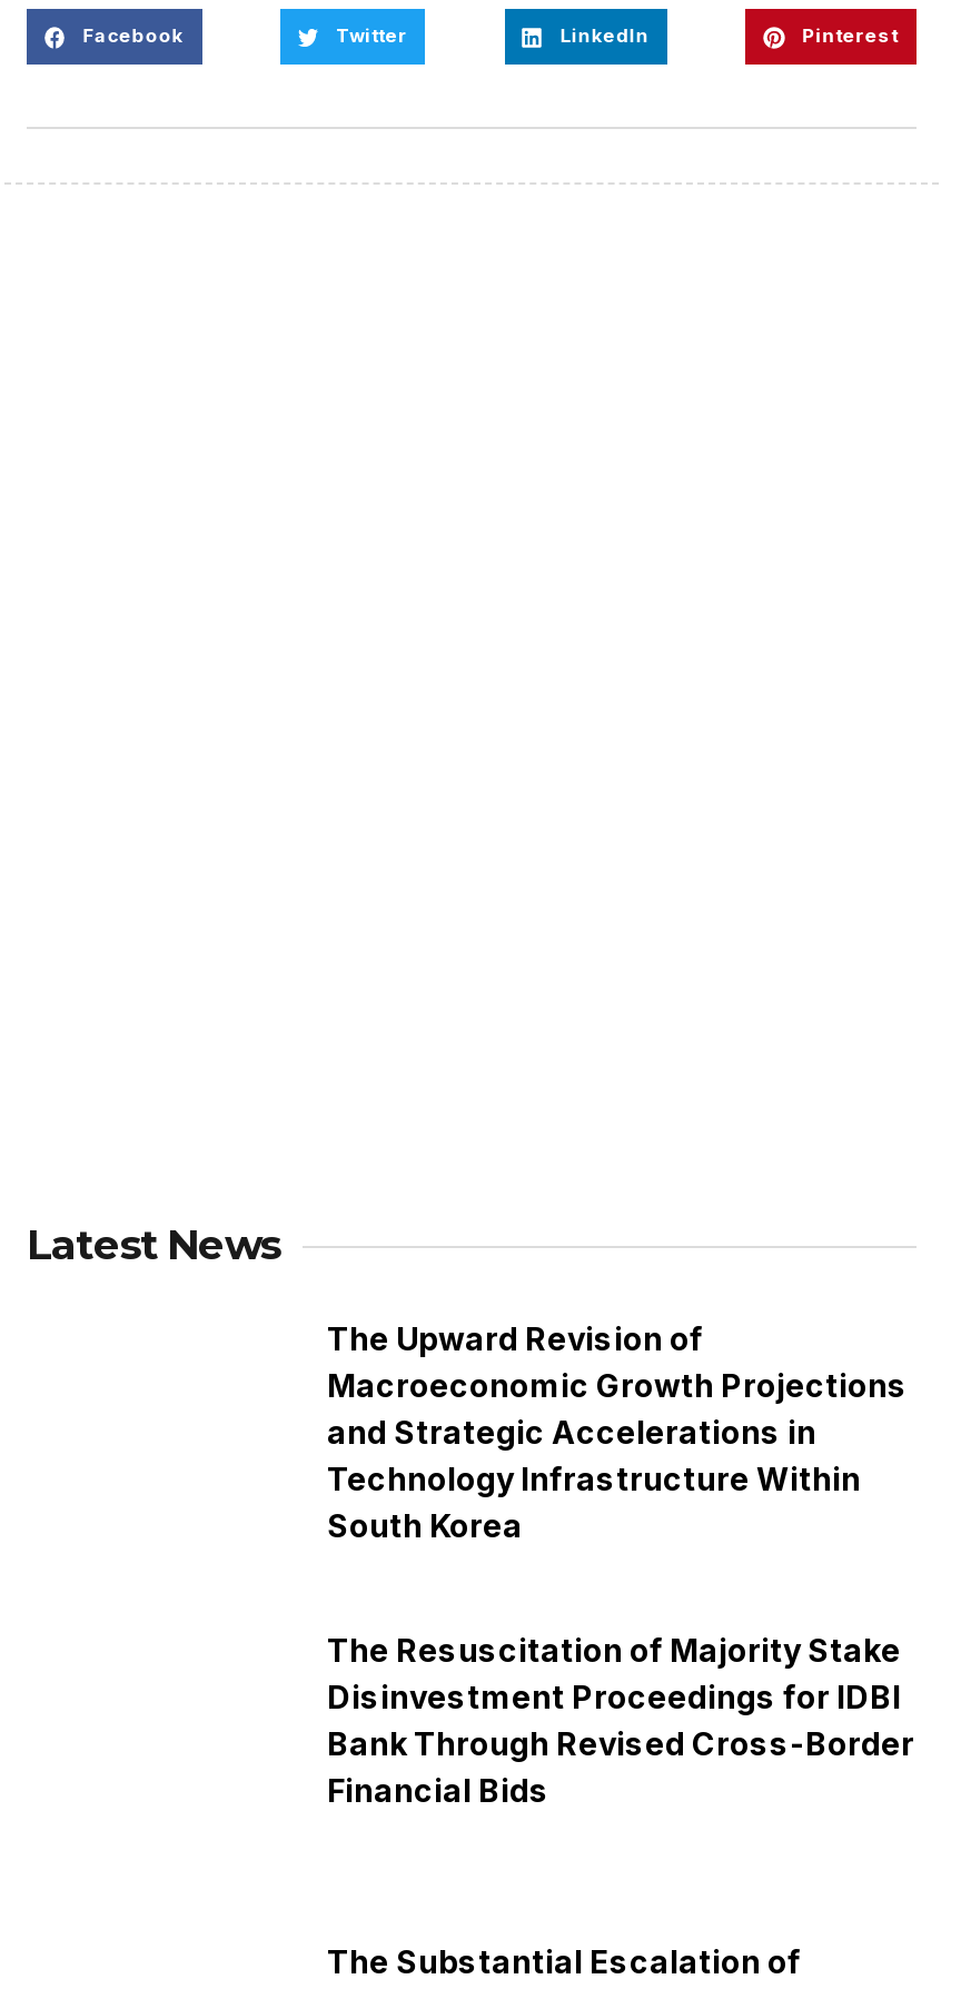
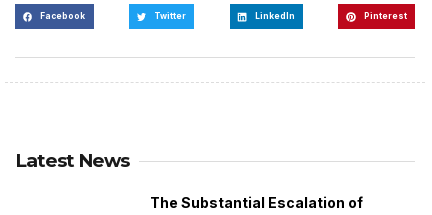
[327,1320,914,1810] The Upward Revision of | Macroeconomic Growth Projections | and Strategic Accelerations in | Technology Infrastructure Within | South Korea | The Resuscitation of Majority Stake | Disinvestment Proceedings for IDBI | Bank Through Revised Cross-Border | Financial Bids -> none

